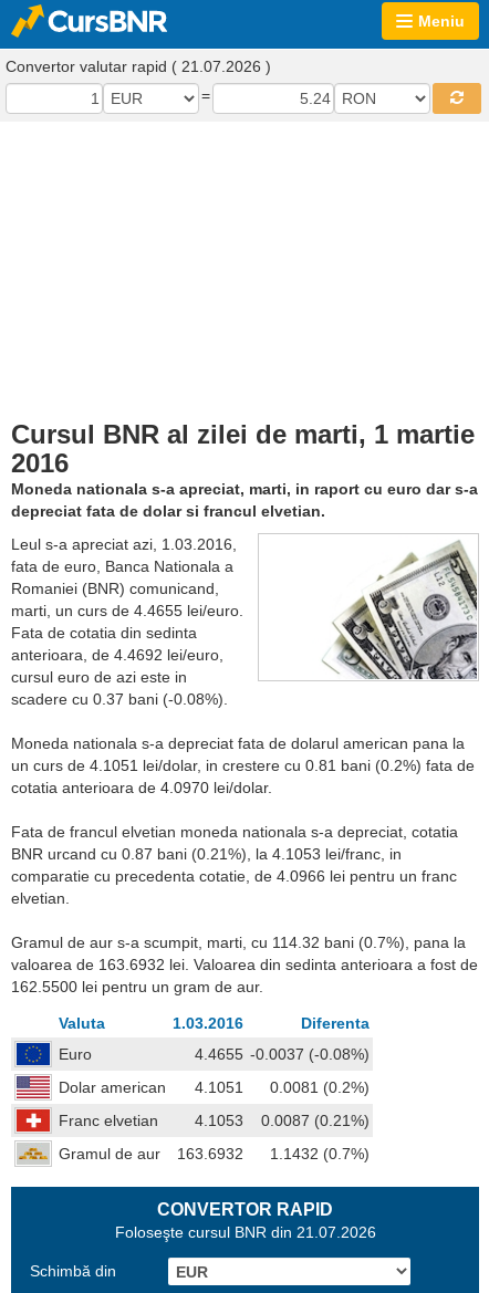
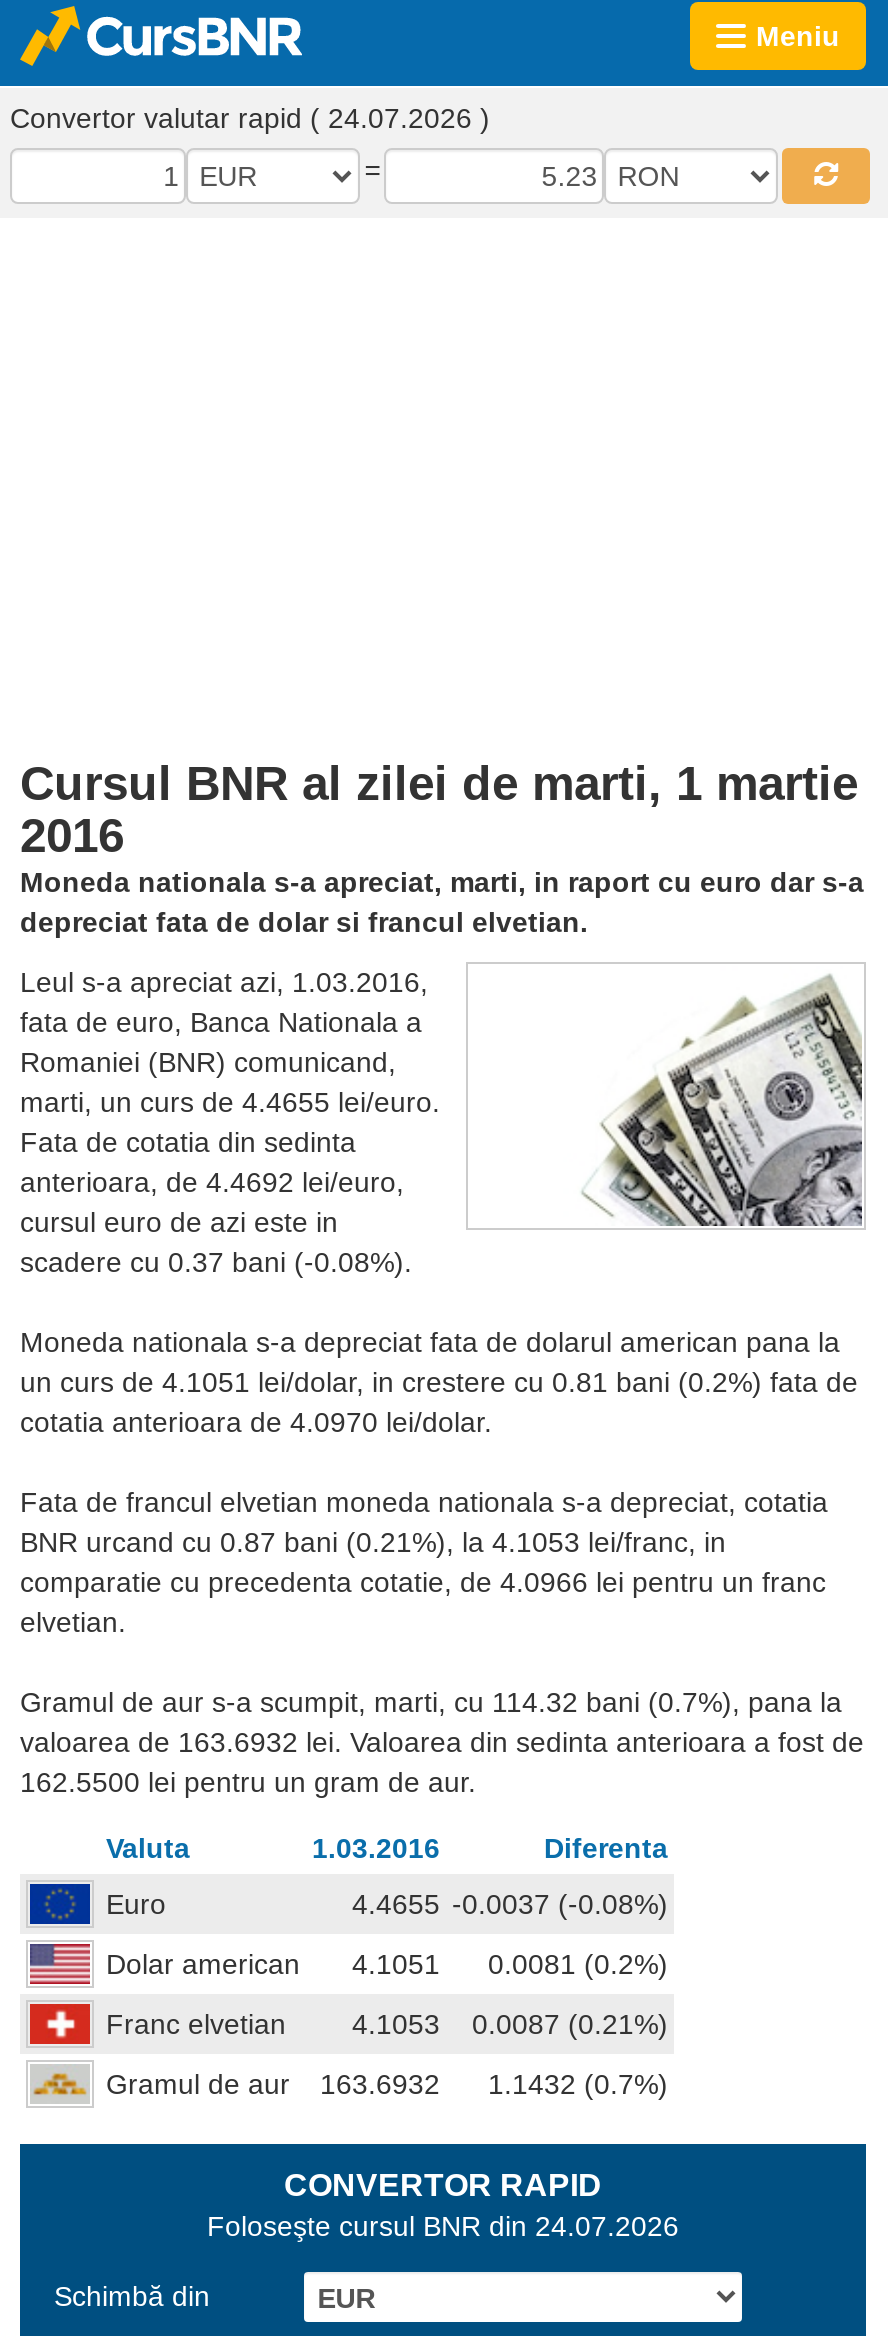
[6,58,271,75] Convertor valutar rapid ( 21.07.2026 ) -> [10,102,490,134] Convertor valutar rapid ( 24.07.2026 )
[115,1223,376,1241] Foloseşte cursul BNR din 21.07.2026 -> [207,2210,679,2242] Foloseşte cursul BNR din 24.07.2026

